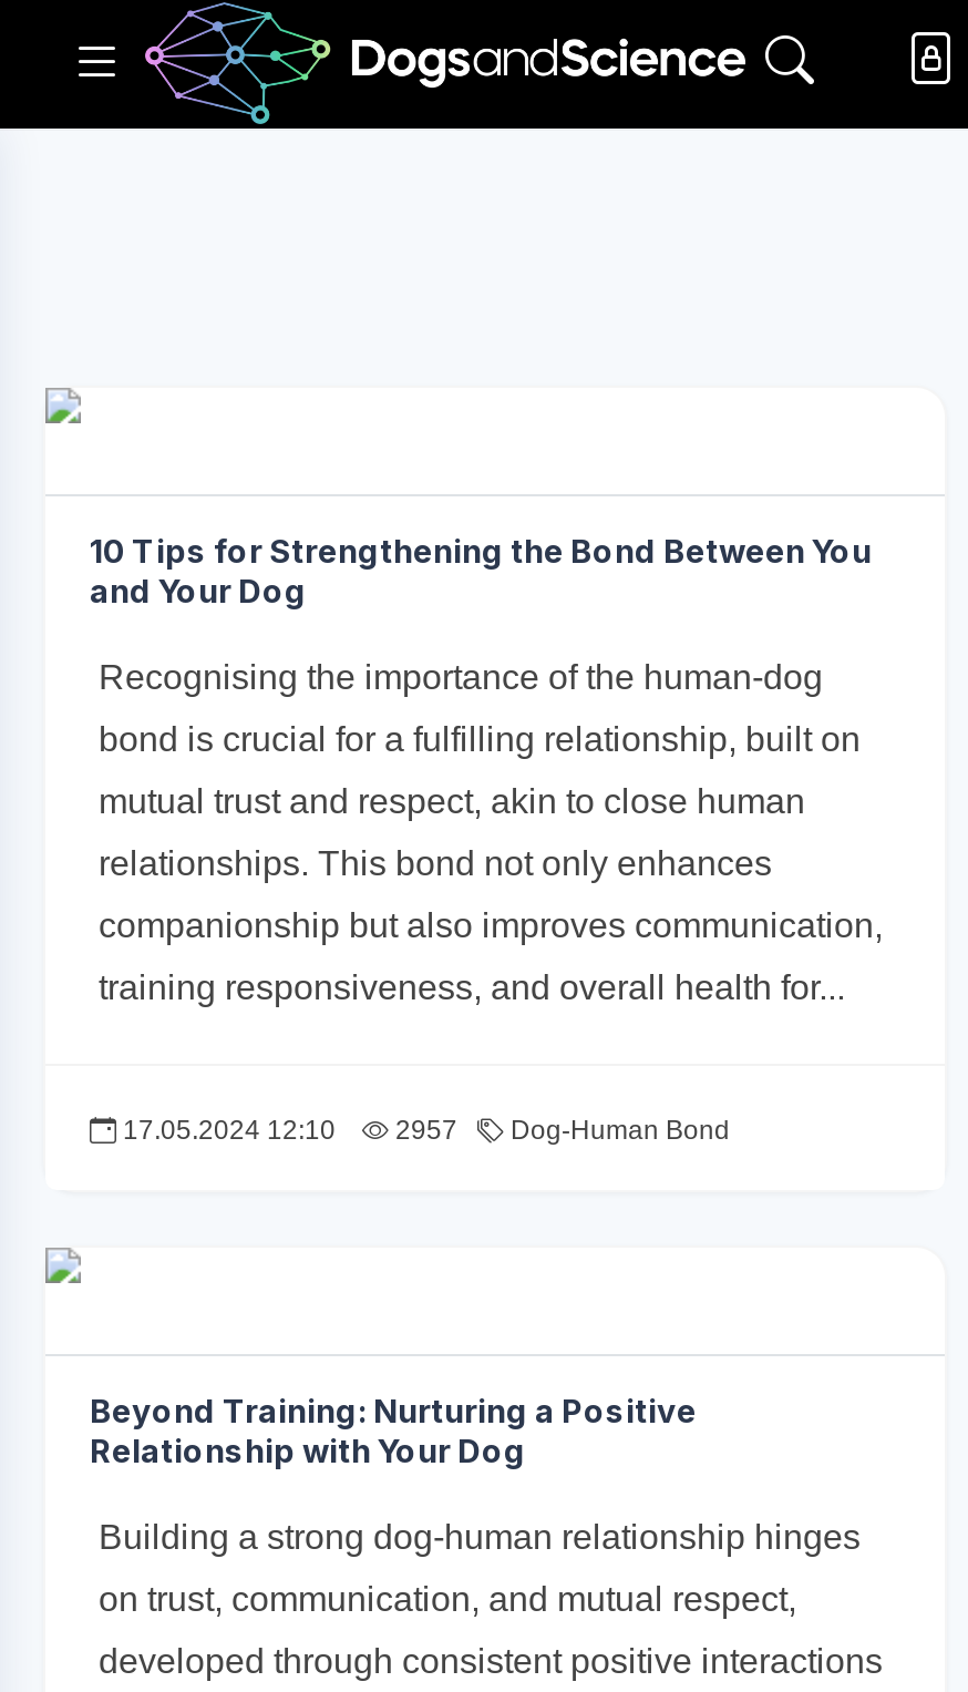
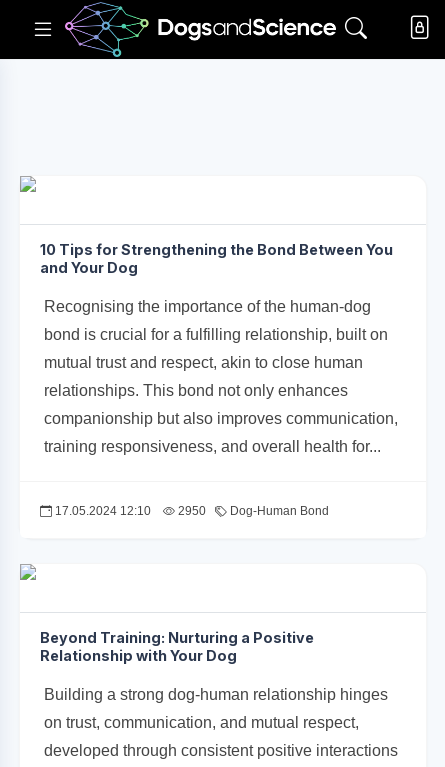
[116,1115,730,1146] 17.05.2024 12:10 2957 Dog-Human Bond -> [52,504,329,518] 17.05.2024 12:10 2950 Dog-Human Bond

